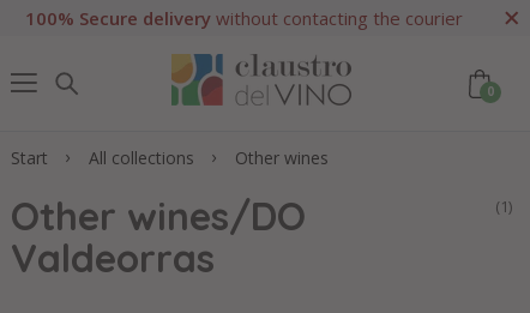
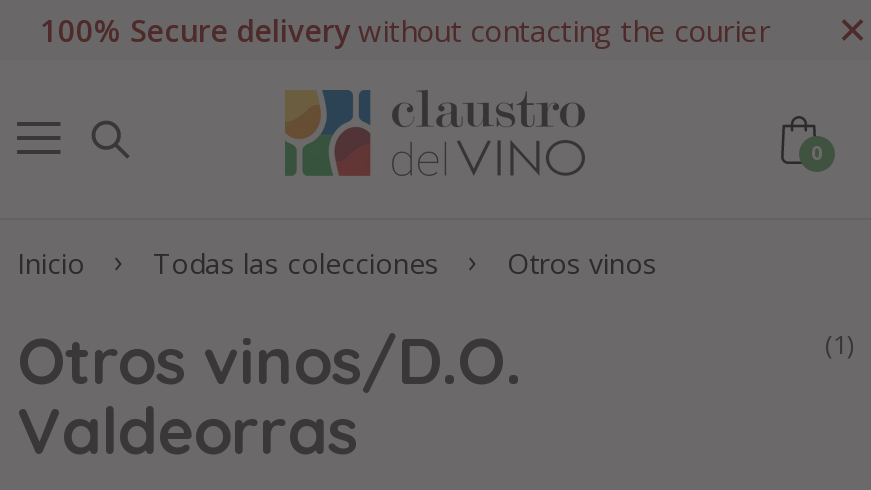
[11,146,329,169] Start | All collections | Other wines -> [17,244,657,282] Inicio | Todas las colecciones | Otros vinos
[11,192,306,240] Other wines/DO -> [17,320,521,400] Otros vinos/D.O.

